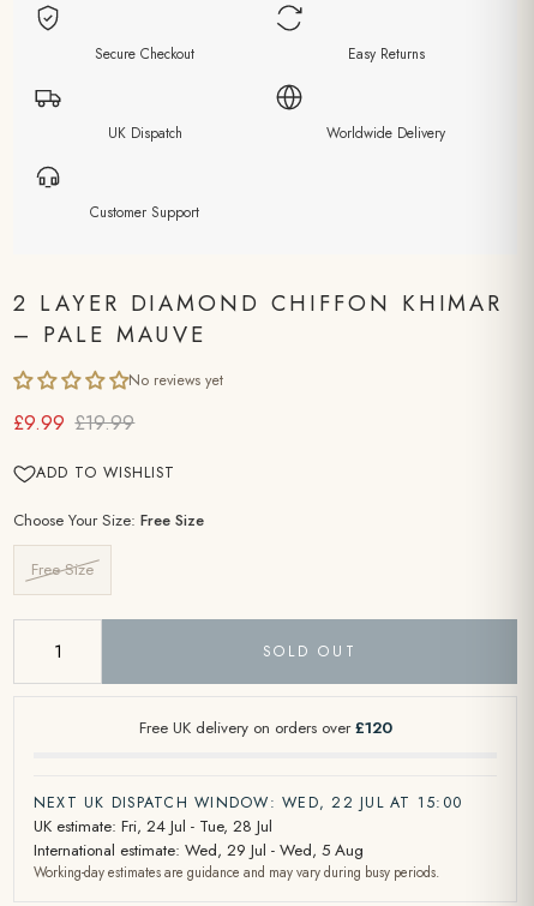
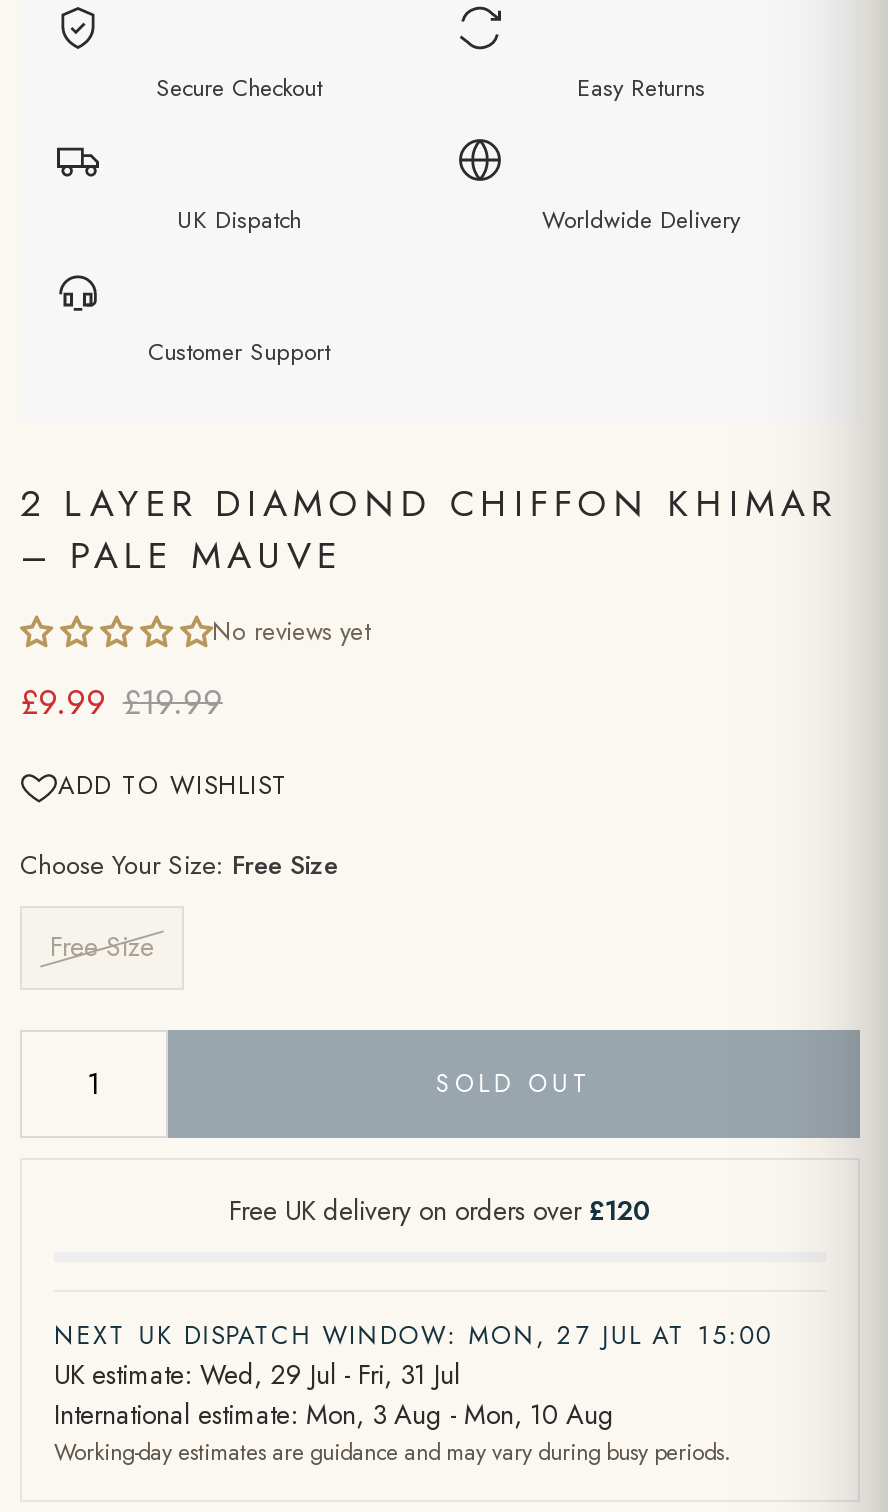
[34,792,462,813] NEXT UK DISPATCH WINDOW: WED, 22 JUL AT 15:00 -> [54,1318,772,1354] NEXT UK DISPATCH WINDOW: MON, 27 JUL AT 15:00
[34,815,272,837] UK estimate: Fri, 24 Jul - Tue, 28 Jul -> [54,1356,460,1394] UK estimate: Wed, 29 Jul - Fri, 31 Jul
[34,839,364,861] International estimate: Wed, 29 Jul - Wed, 5 Aug -> [54,1396,614,1434] International estimate: Mon, 3 Aug - Mon, 10 Aug

